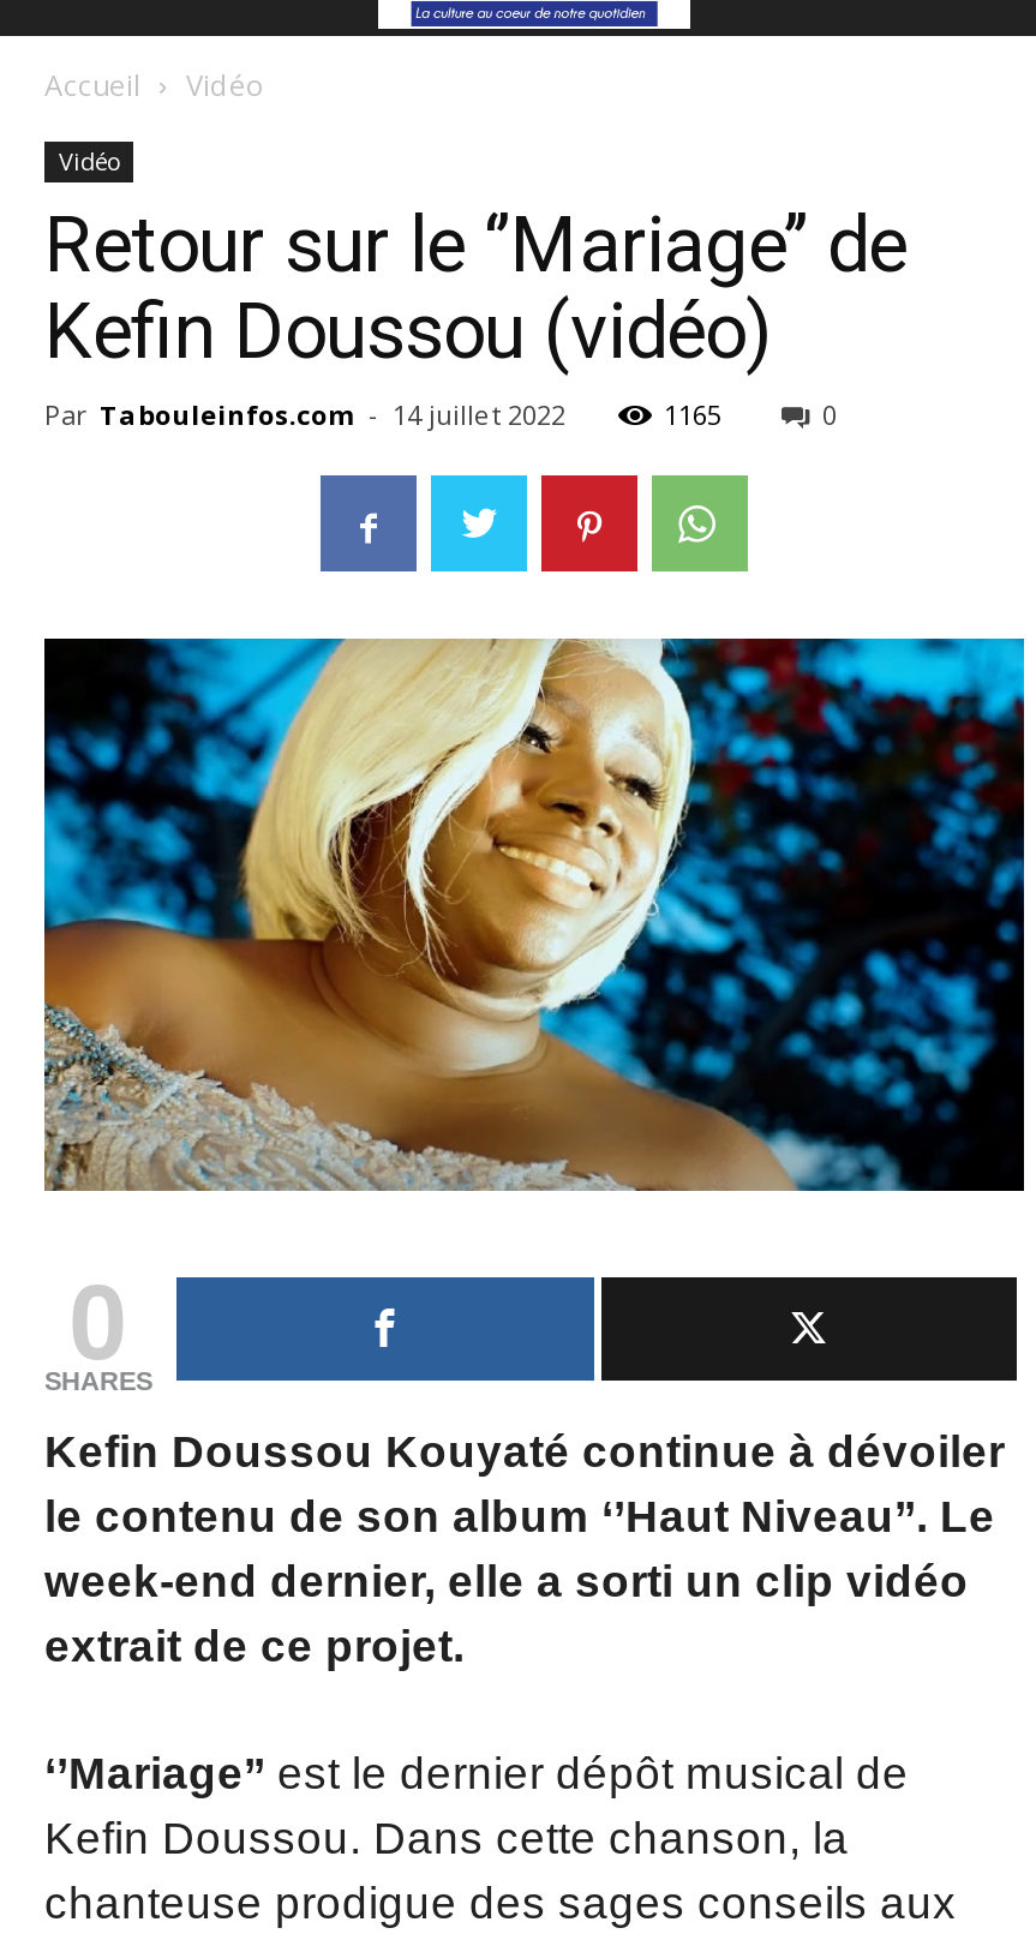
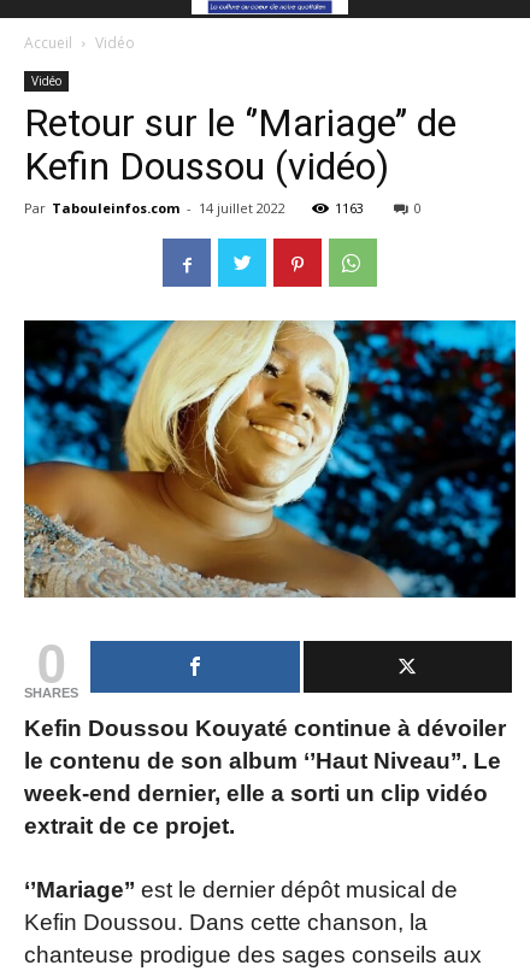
[664,396,721,432] 1165 -> [335,199,364,217] 1163

